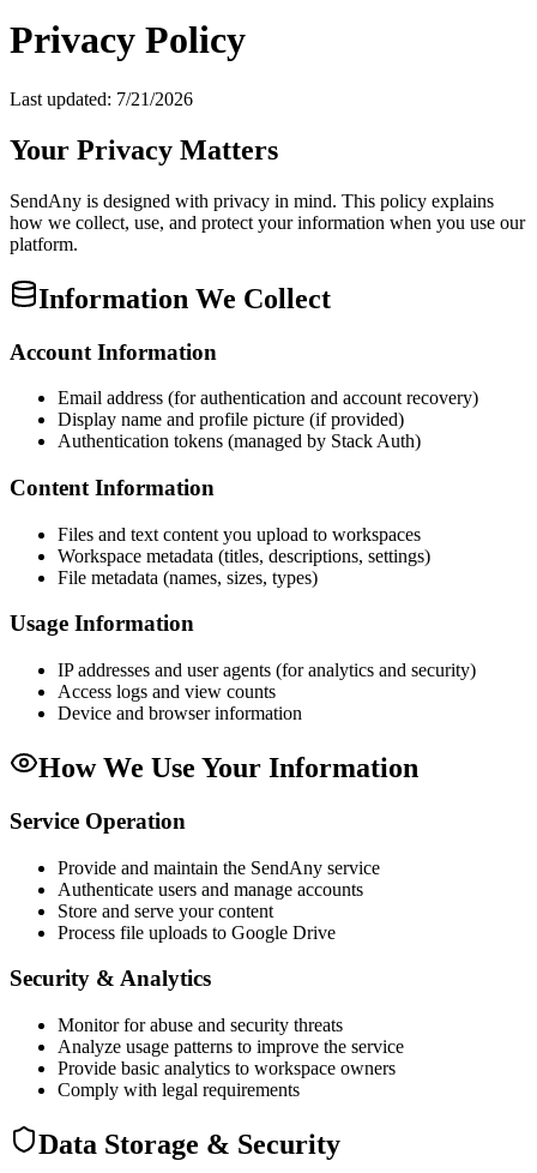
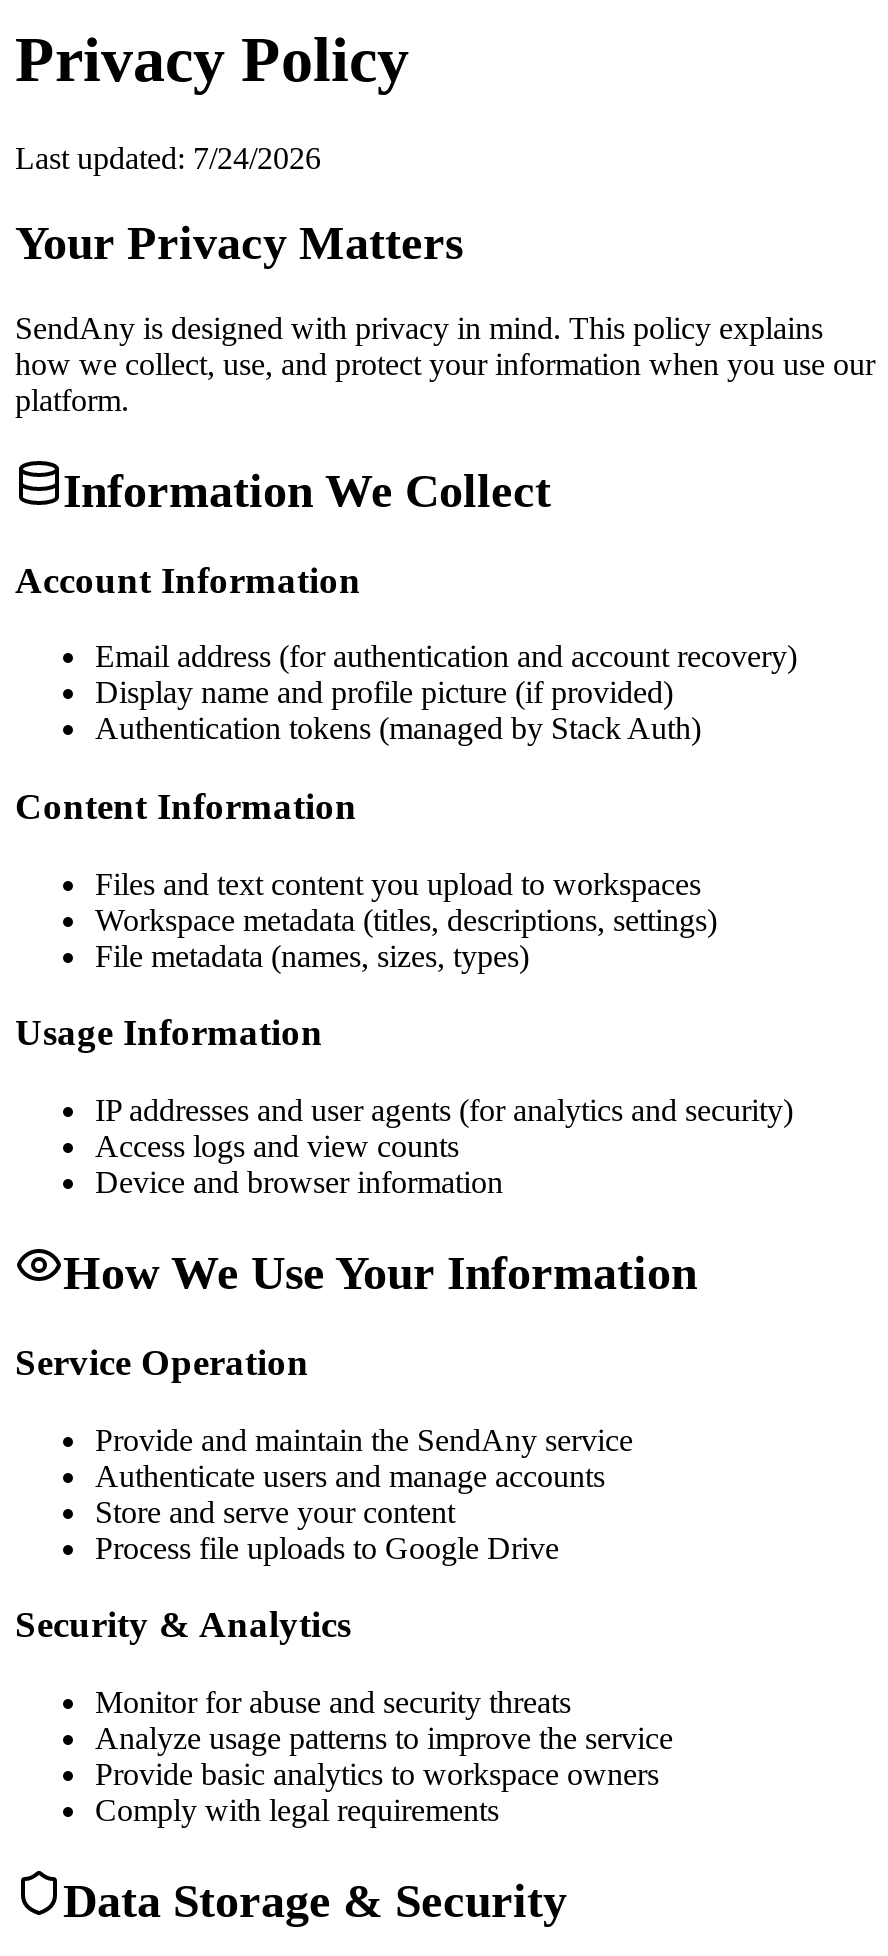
[10,89,193,109] Last updated: 7/21/2026 -> [15,141,321,175] Last updated: 7/24/2026

